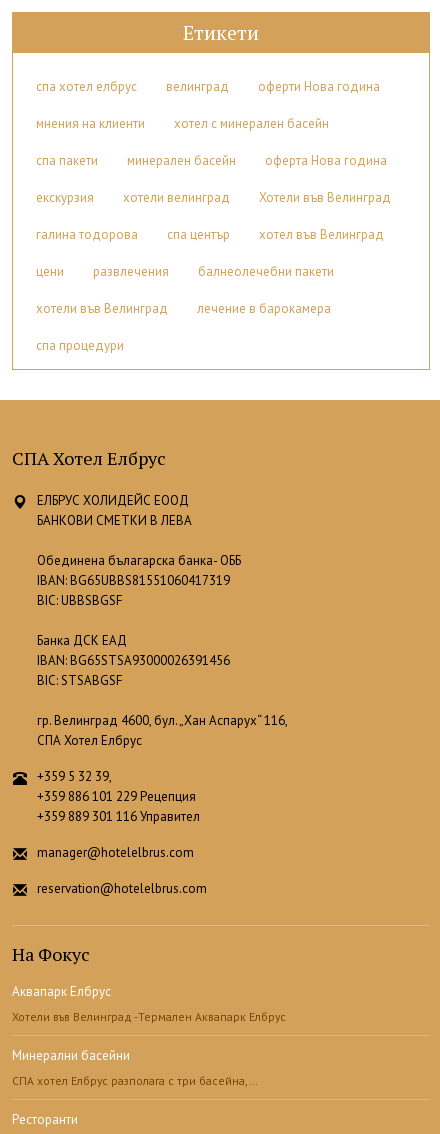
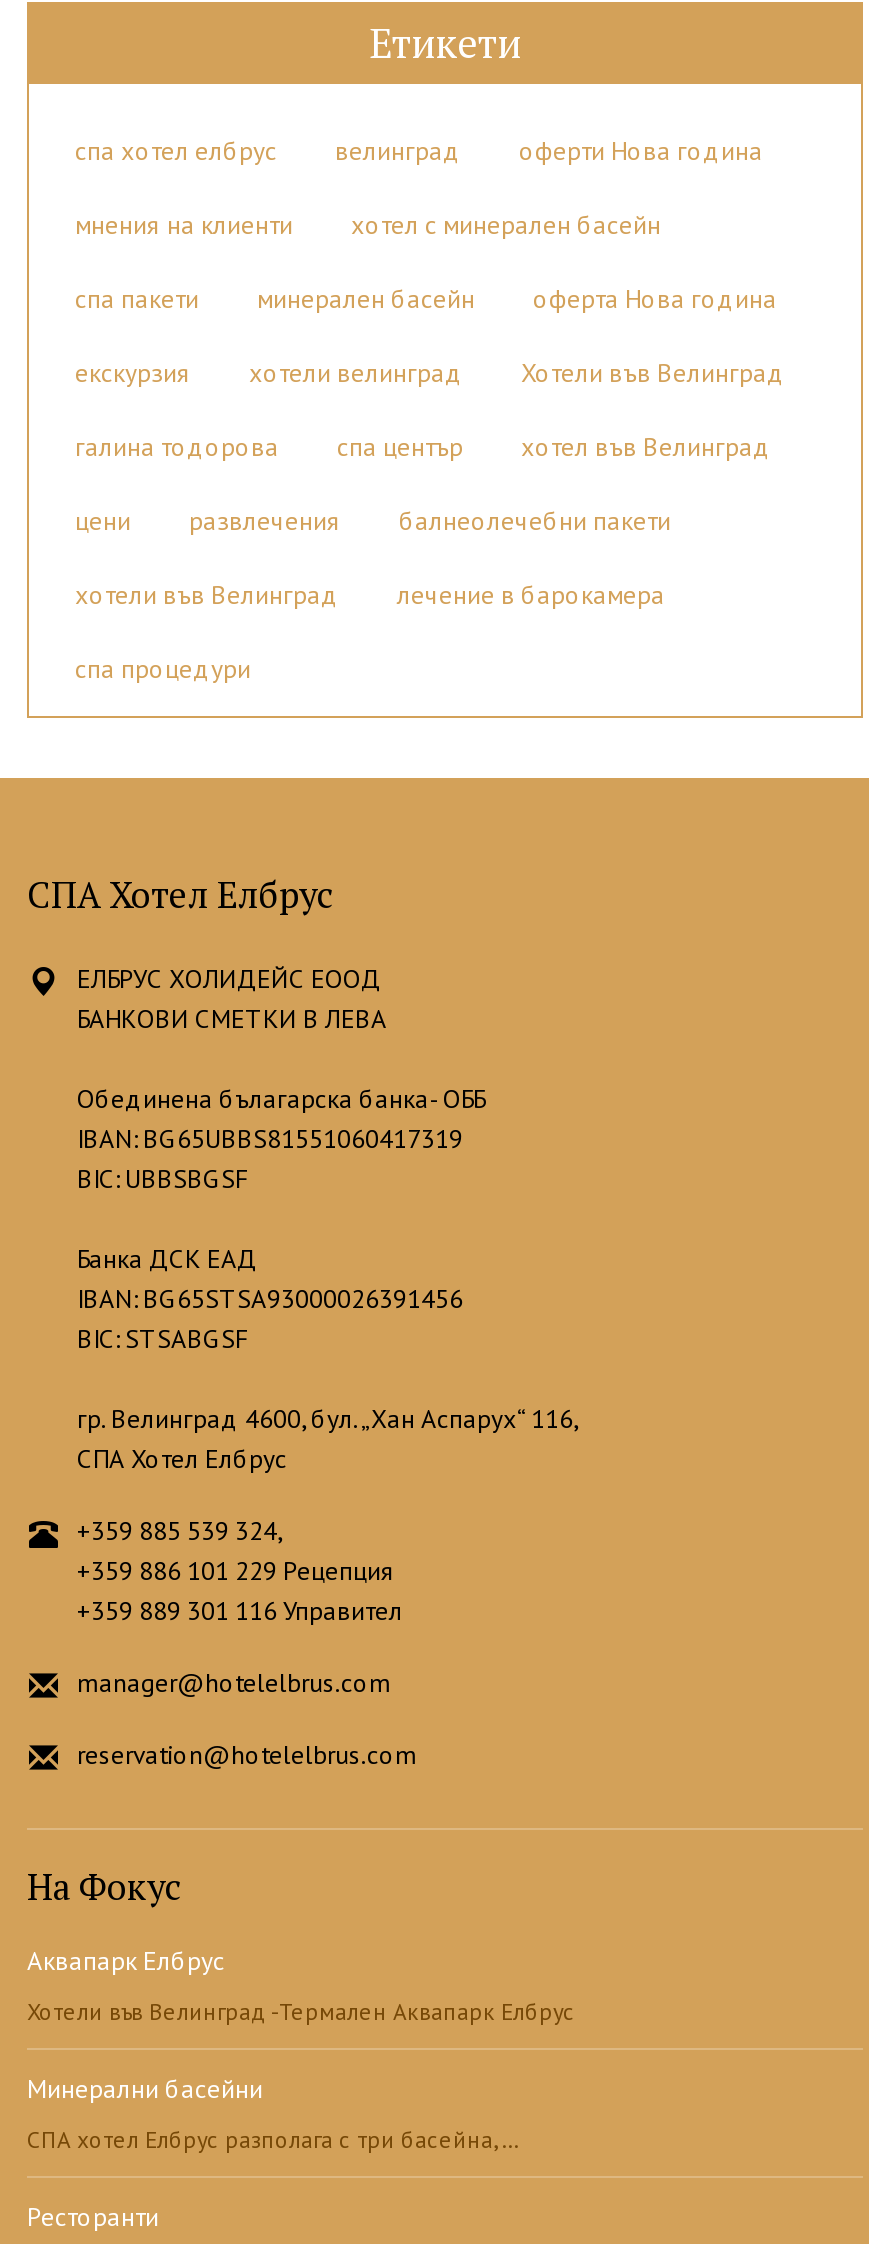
[37,768,112,785] +359 5 32 39, -> [77,1514,283,1548] +359 885 539 324,

